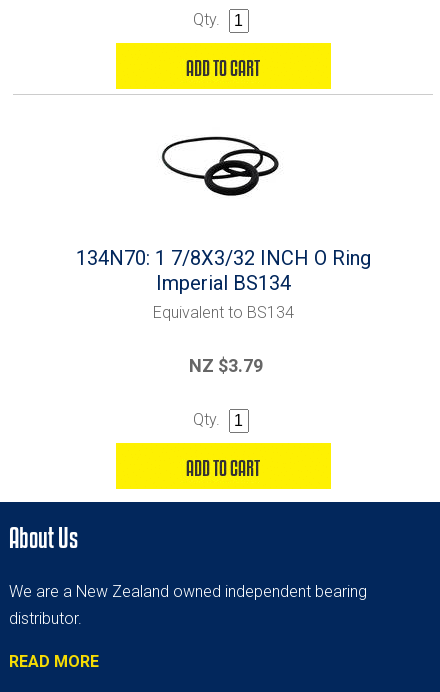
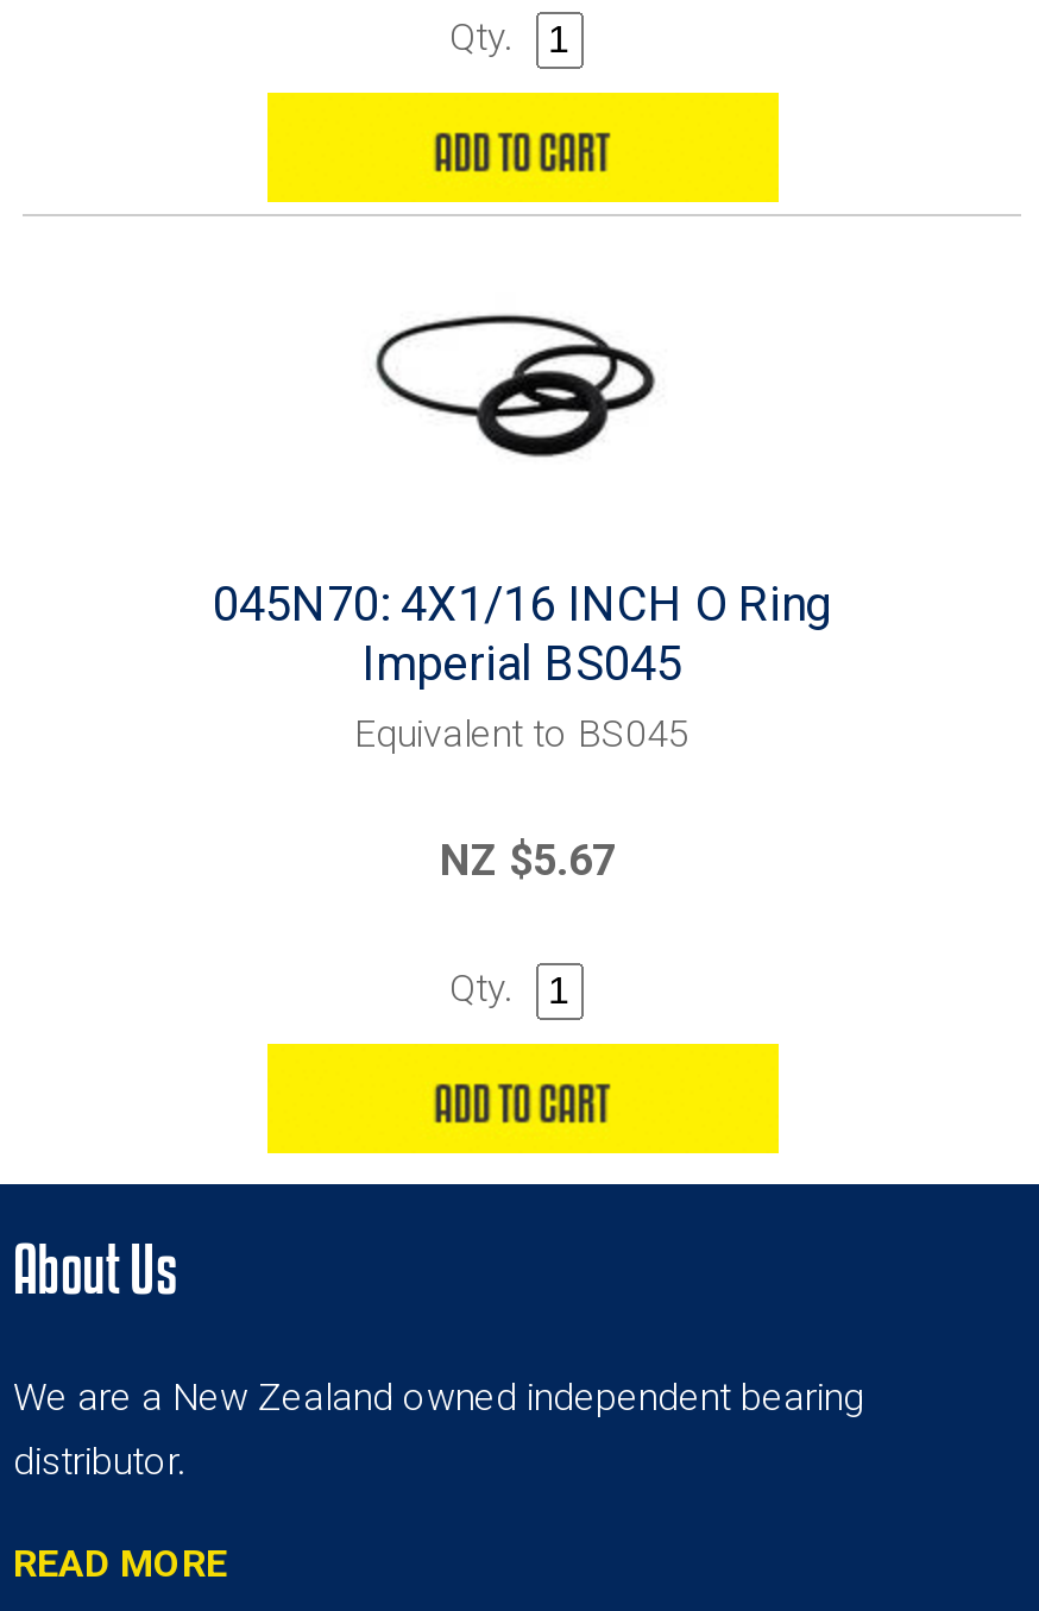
[75,246,370,322] 134N70: 1 7/8X3/32 INCH O Ring | Imperial BS134 | Equivalent to BS134 -> [213,575,831,756] 045N70: 4X1/16 INCH O Ring | Imperial BS045 | Equivalent to BS045
[188,355,262,376] NZ $3.79 -> [440,835,616,885] NZ $5.67

